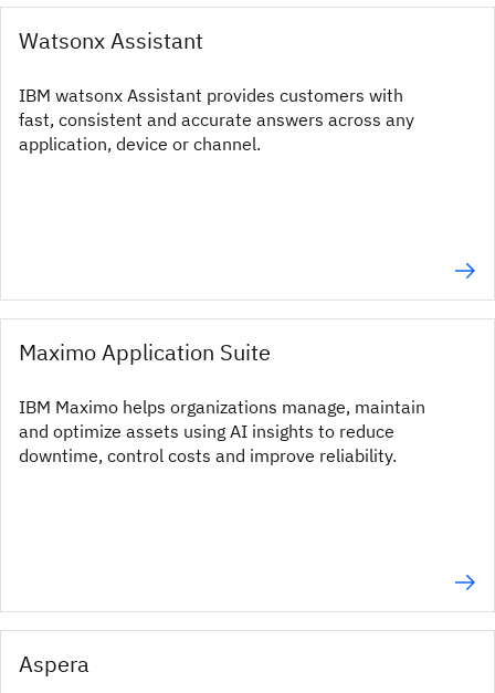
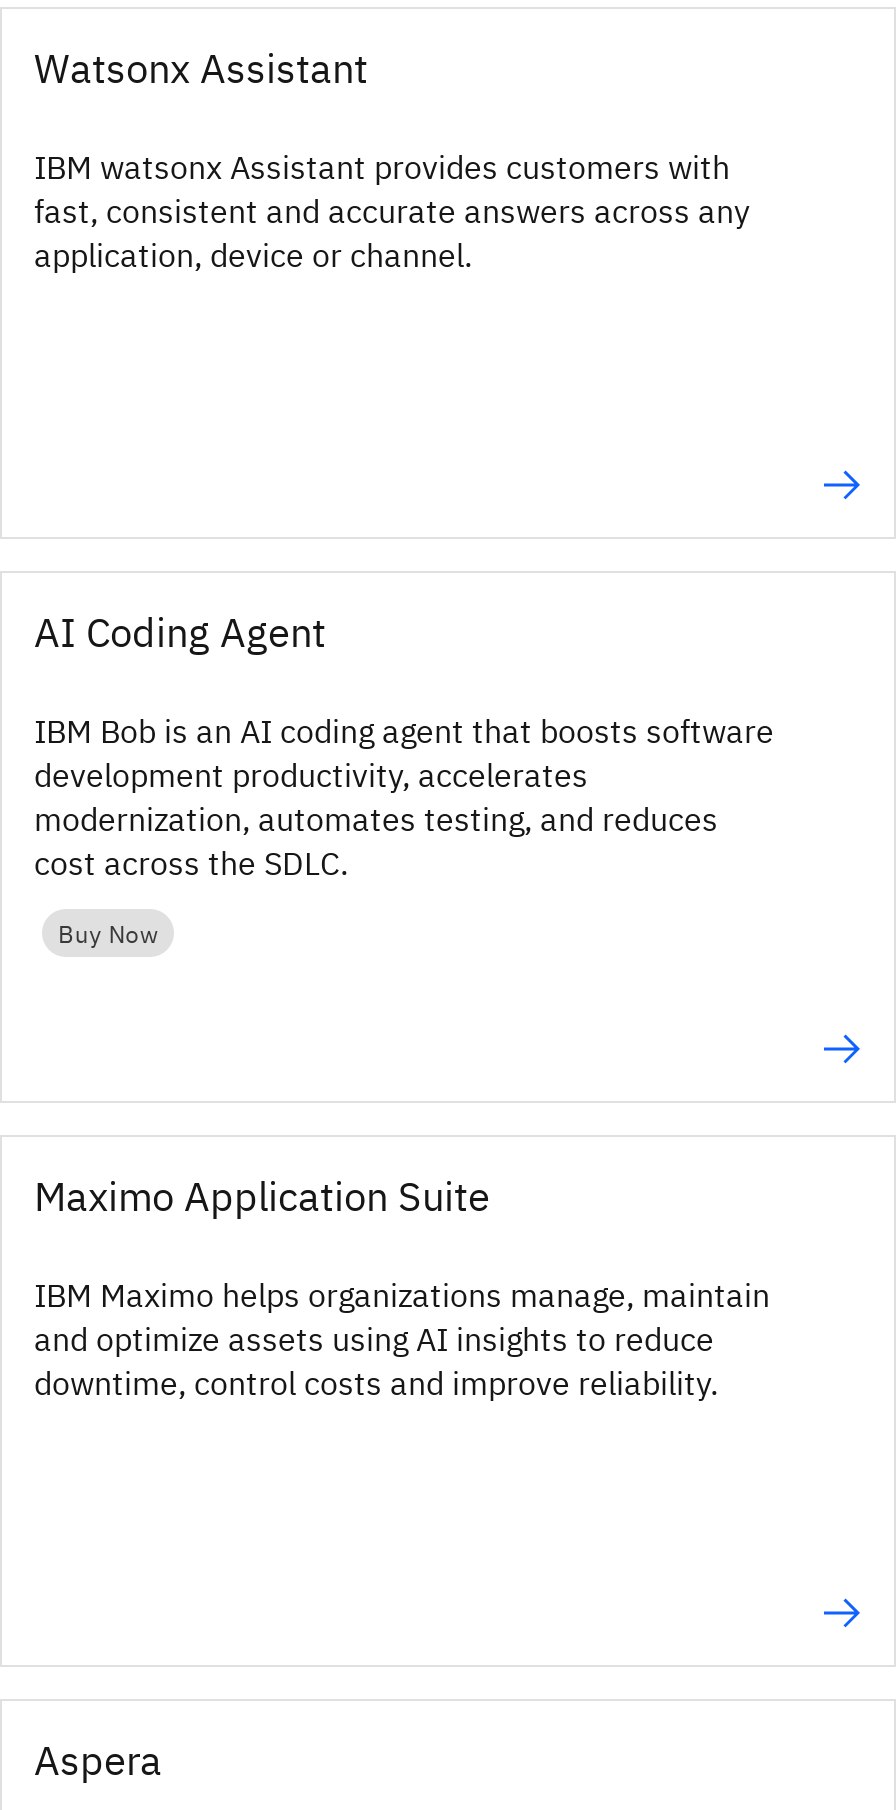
none -> [34,605,774,948] AI Coding Agent | IBM Bob is an AI coding agent that boosts software | development productivity, accelerates | modernization, automates testing, and reduces | cost across the SDLC. | Buy Now

